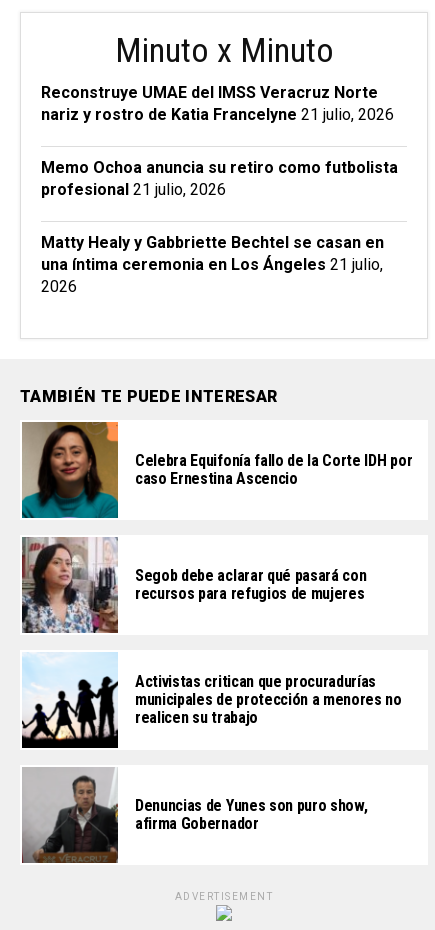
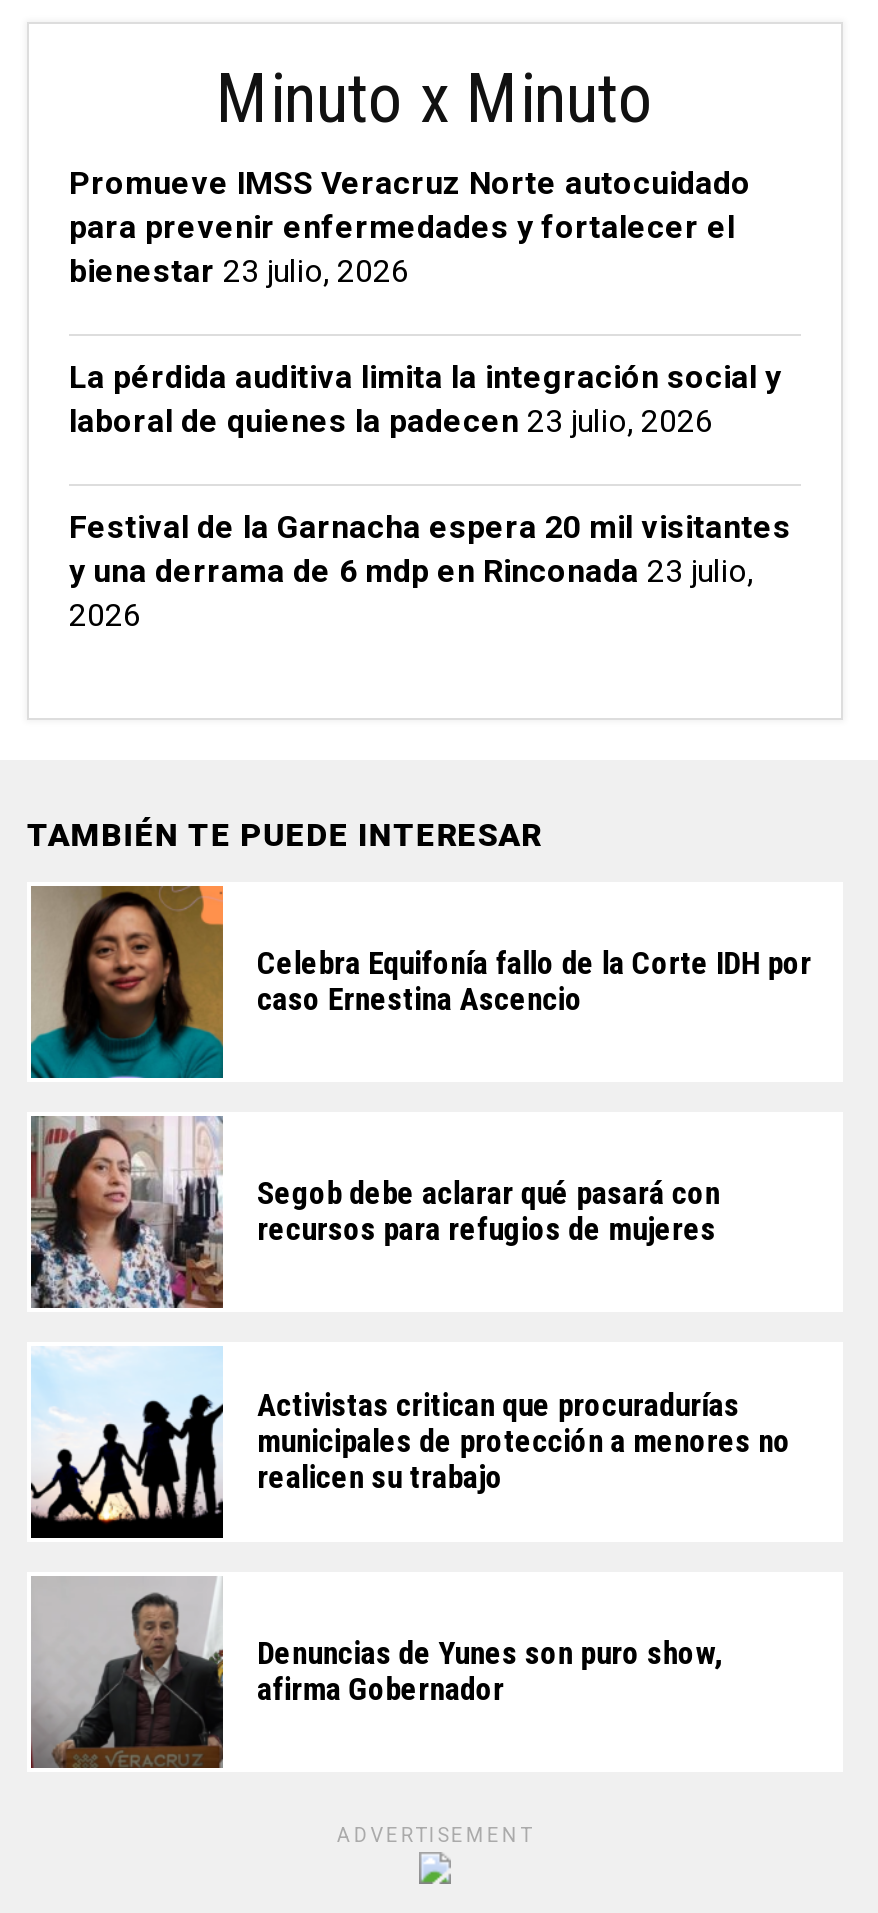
[41,83,394,124] Reconstruye UMAE del IMSS Veracruz Norte | nariz y rostro de Katia Francelyne 21 julio, 2026 -> [69,164,751,290] Promueve IMSS Veracruz Norte autocuidado | para prevenir enfermedades y fortalecer el | bienestar 23 julio, 2026
[41,158,398,199] Memo Ochoa anuncia su retiro como futbolista | profesional 21 julio, 2026 -> [69,358,781,440] La pérdida auditiva limita la integración social y | laboral de quienes la padecen 23 julio, 2026
[41,233,384,274] Matty Healy y Gabbriette Bechtel se casan en | una íntima ceremonia en Los Ángeles 21 julio, -> [69,508,791,590] Festival de la Garnacha espera 20 mil visitantes | y una derrama de 6 mdp en Rinconada 23 julio,

